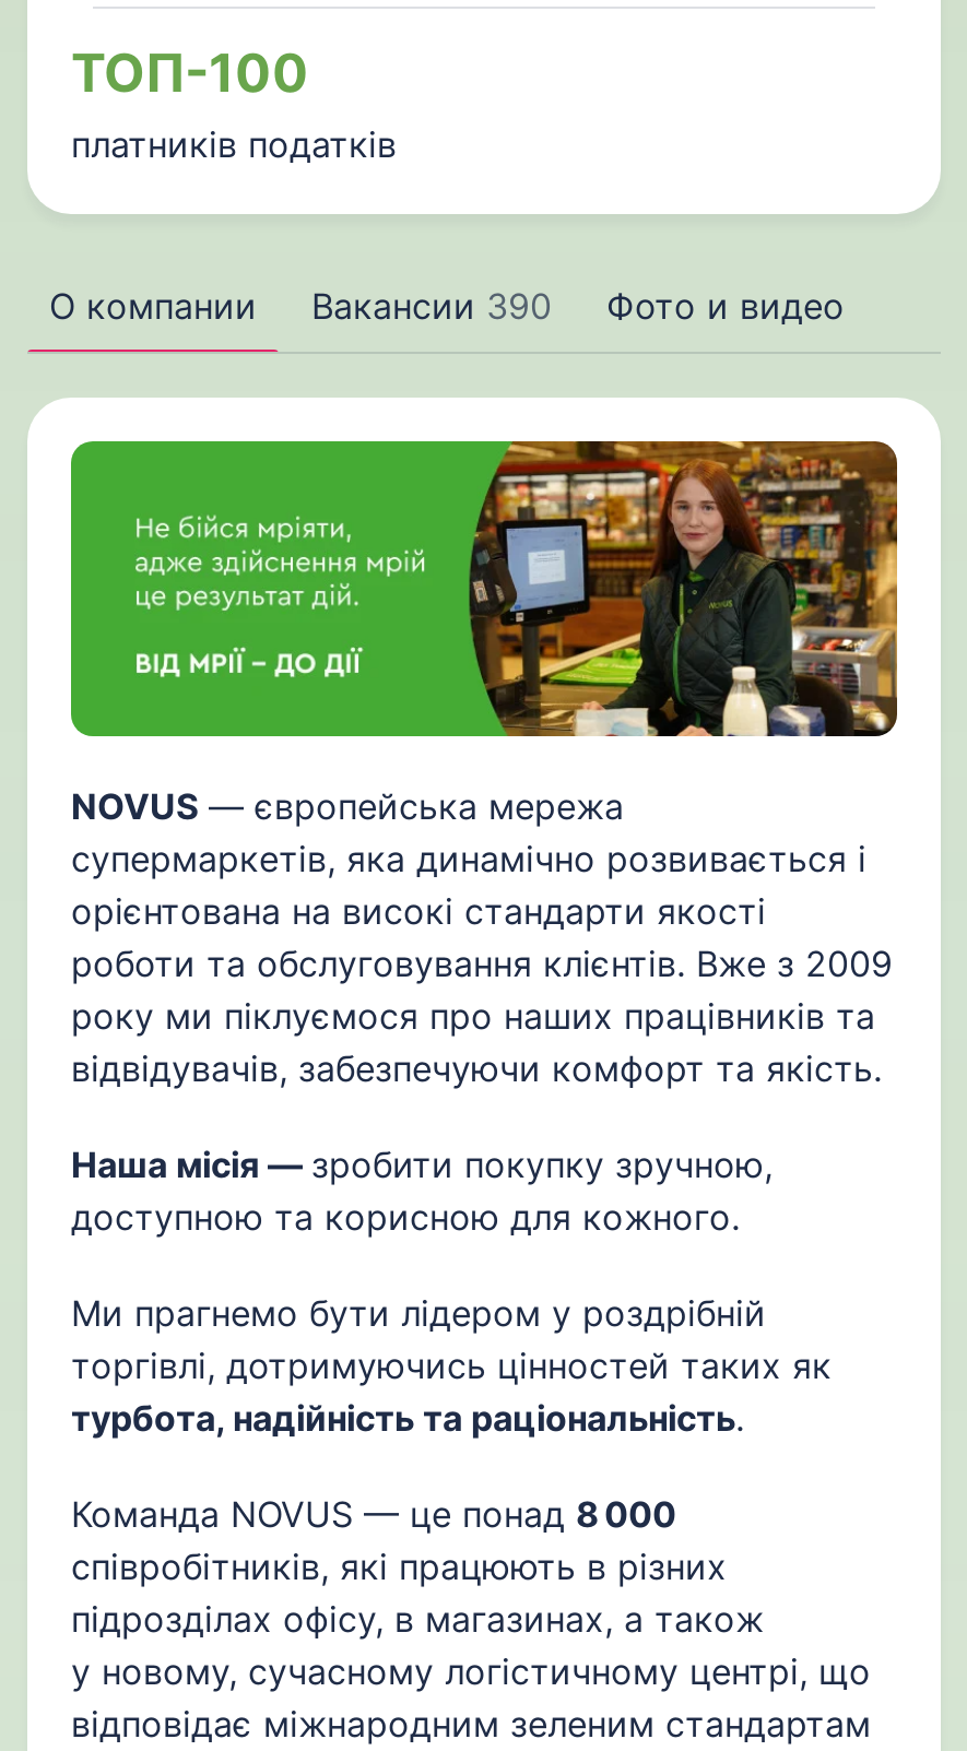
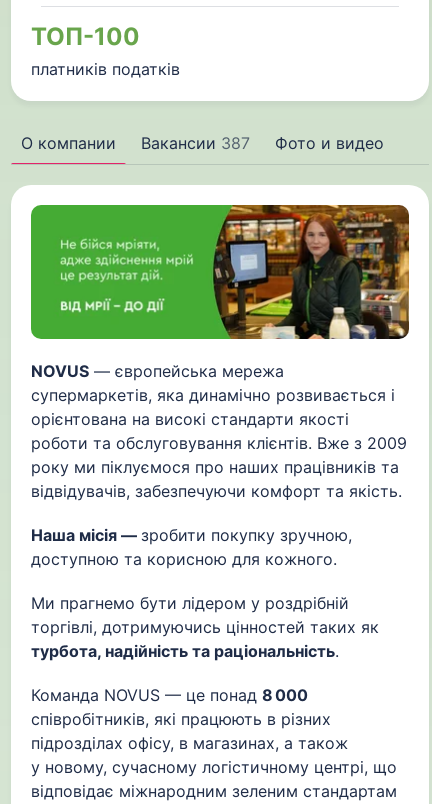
[49,284,845,328] О компании Вакансии 390 Фото и видео -> [21,133,384,153] О компании Вакансии 387 Фото и видео

